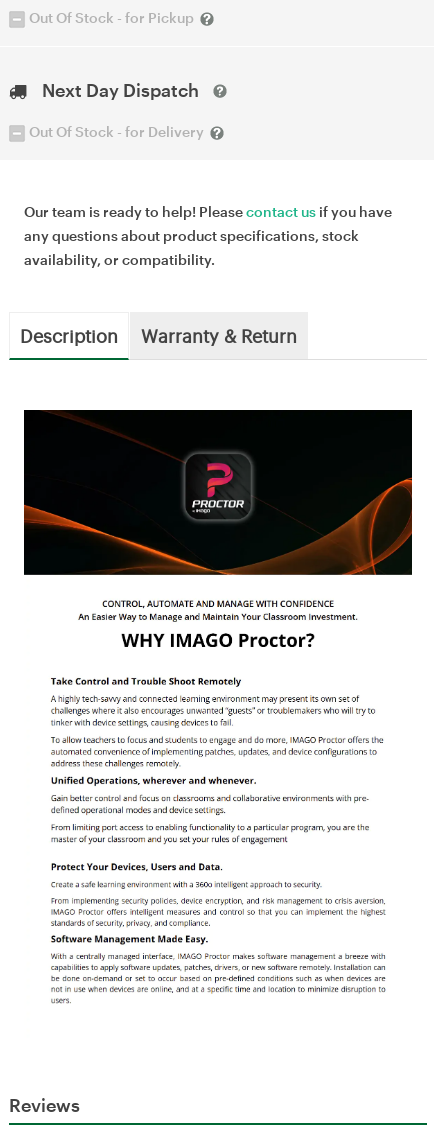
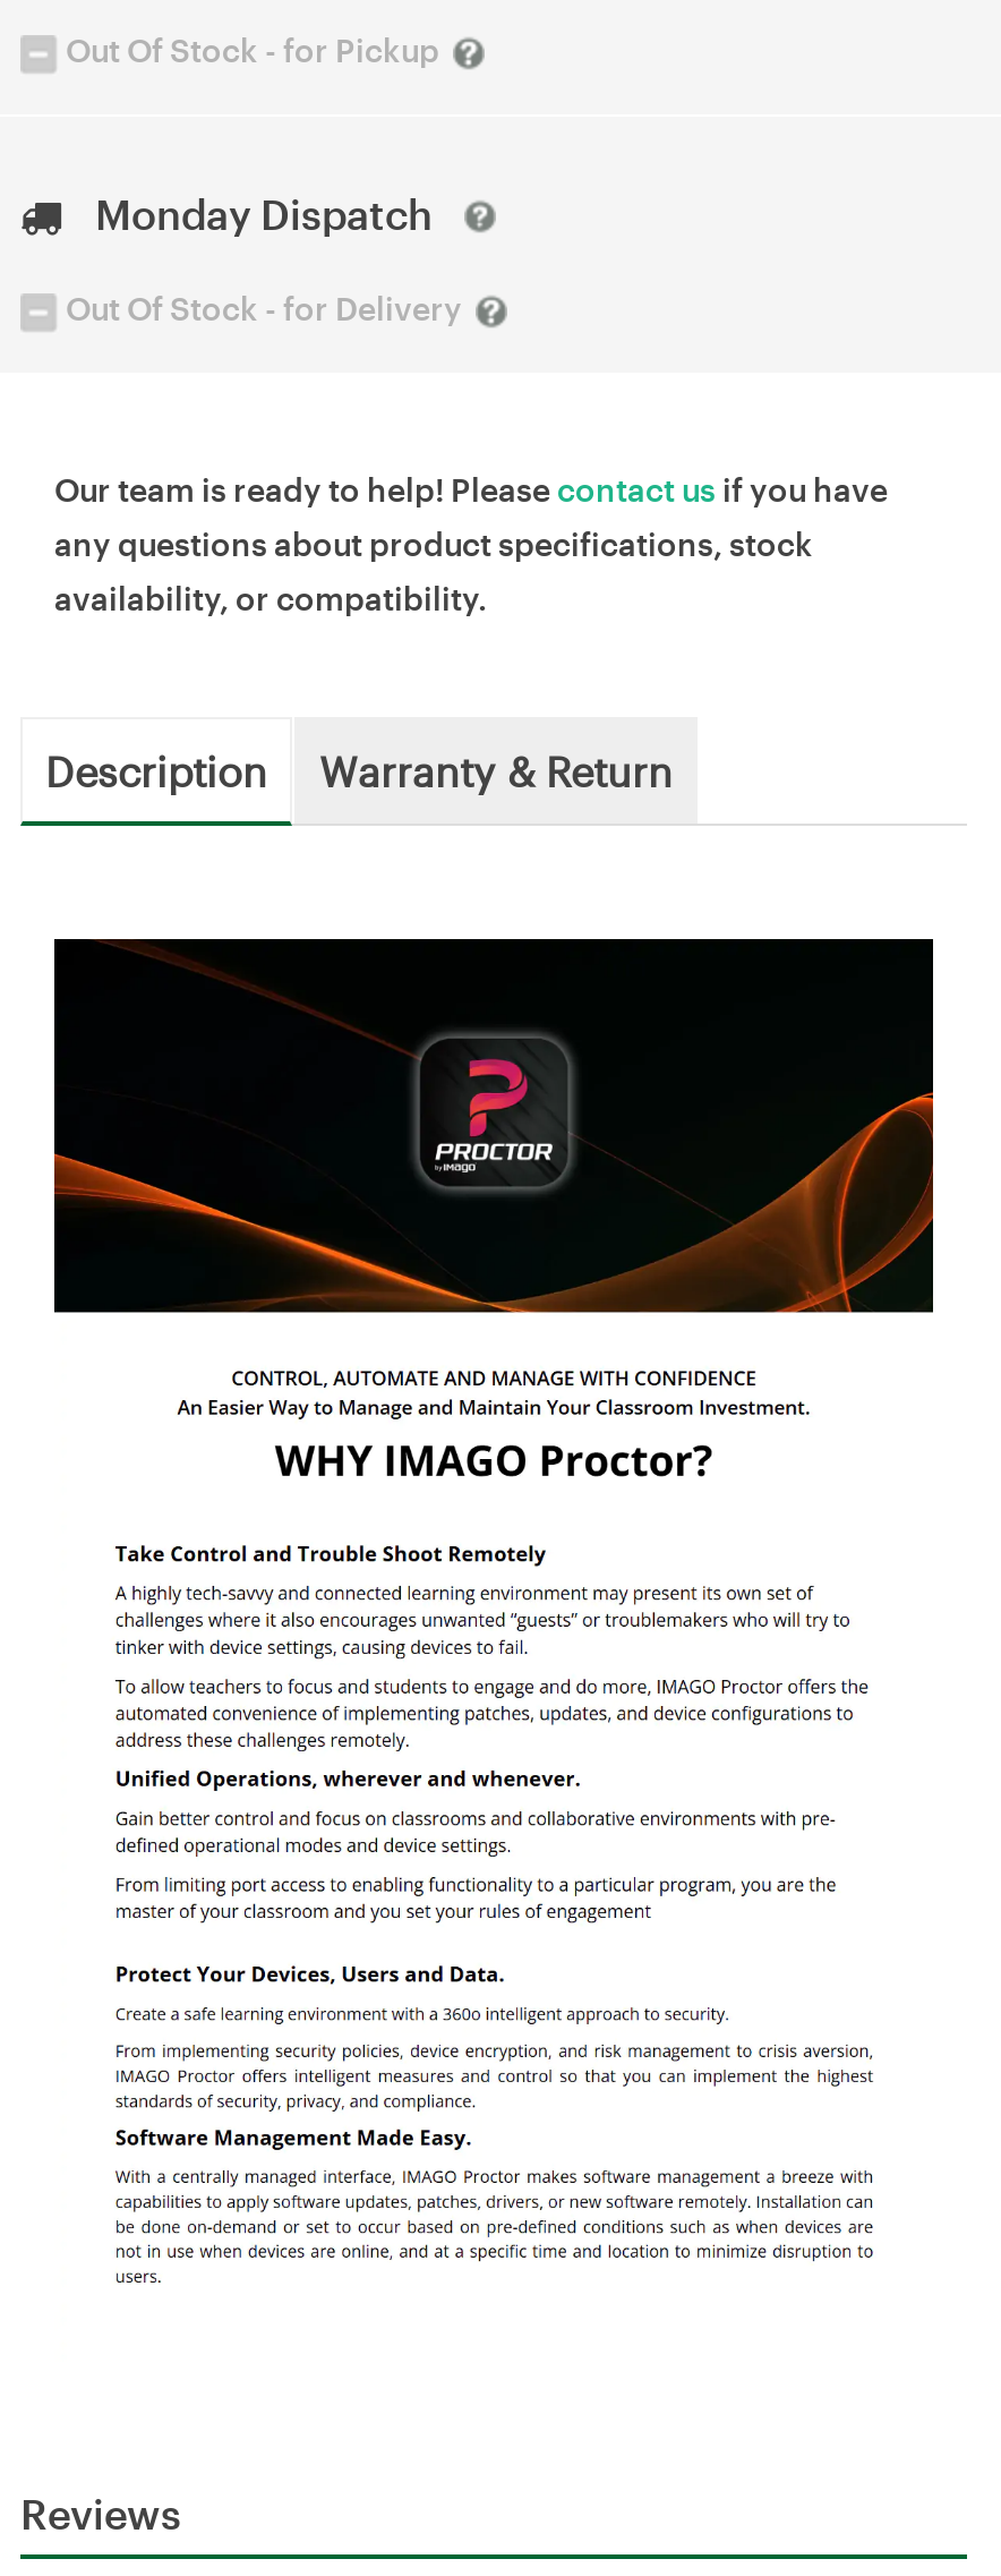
[42,79,199,101] Next Day Dispatch -> [95,189,433,239] Monday Dispatch

